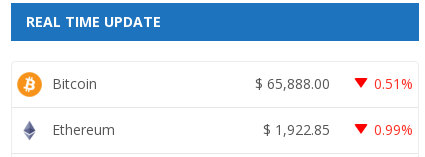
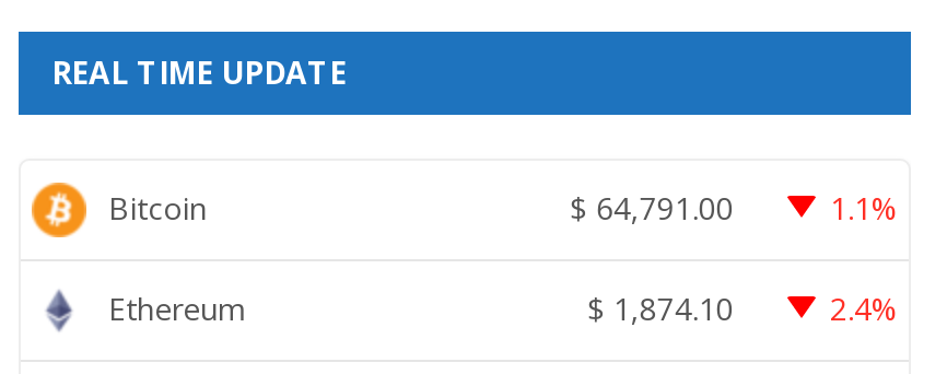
[255,74,330,93] $ 65,888.00 -> [569,188,733,230] $ 64,791.00
[374,74,413,93] 0.51% -> [830,188,898,230] 1.1%
[263,120,330,139] $ 1,922.85 -> [587,289,733,330] $ 1,874.10
[374,120,413,139] 0.99% -> [830,289,898,330] 2.4%

